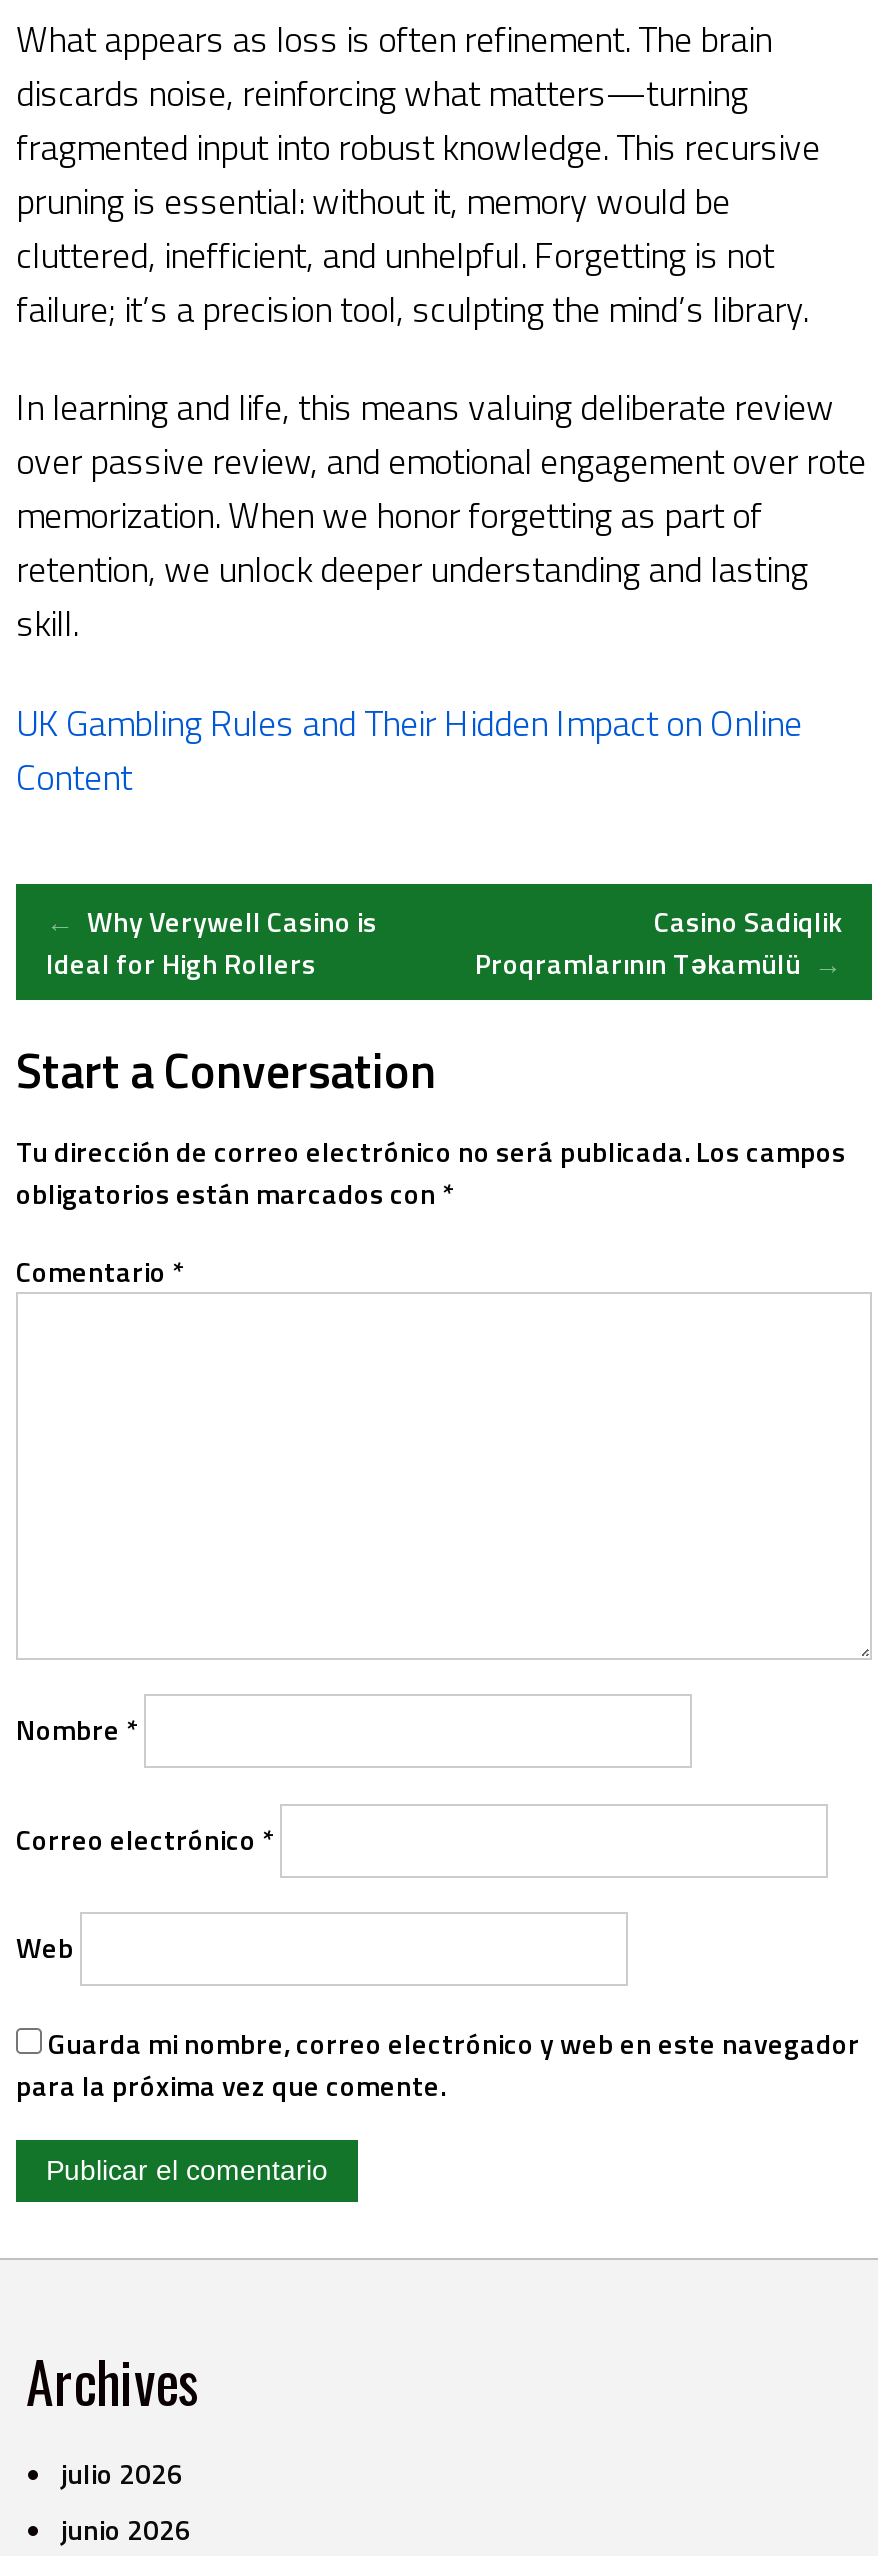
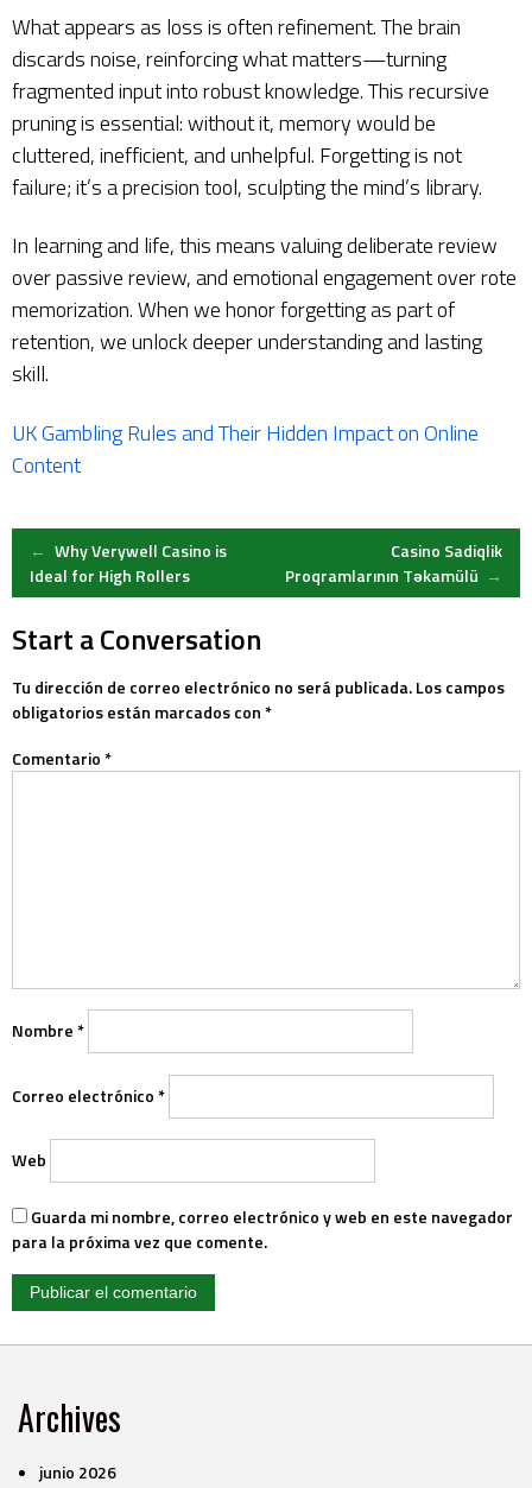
[61,2451,183,2493] julio 2026 -> none

